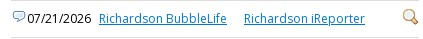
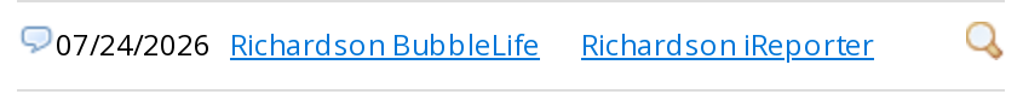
[27,10,227,27] 07/21/2026 Richardson BubbleLife -> [56,24,540,65] 07/24/2026 Richardson BubbleLife

